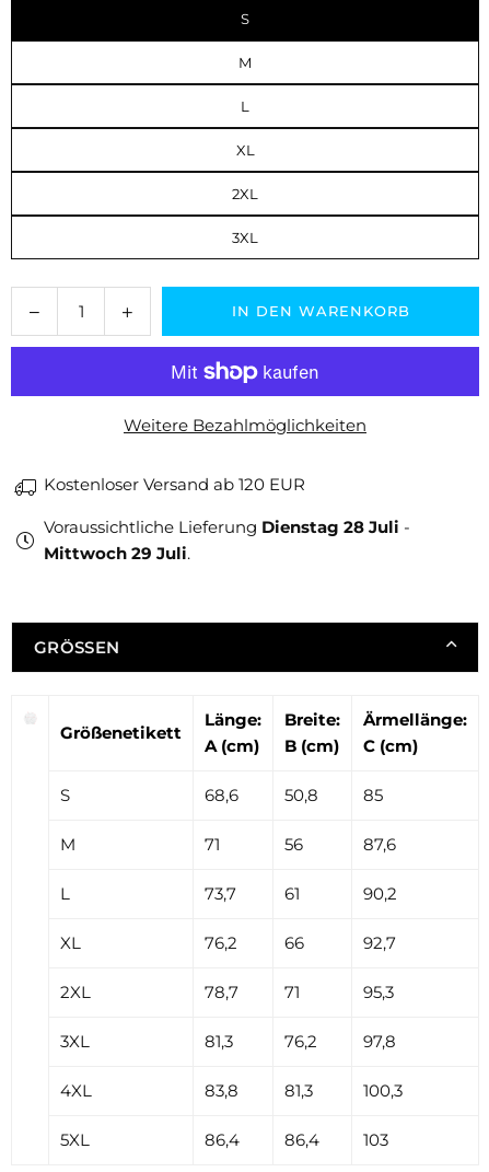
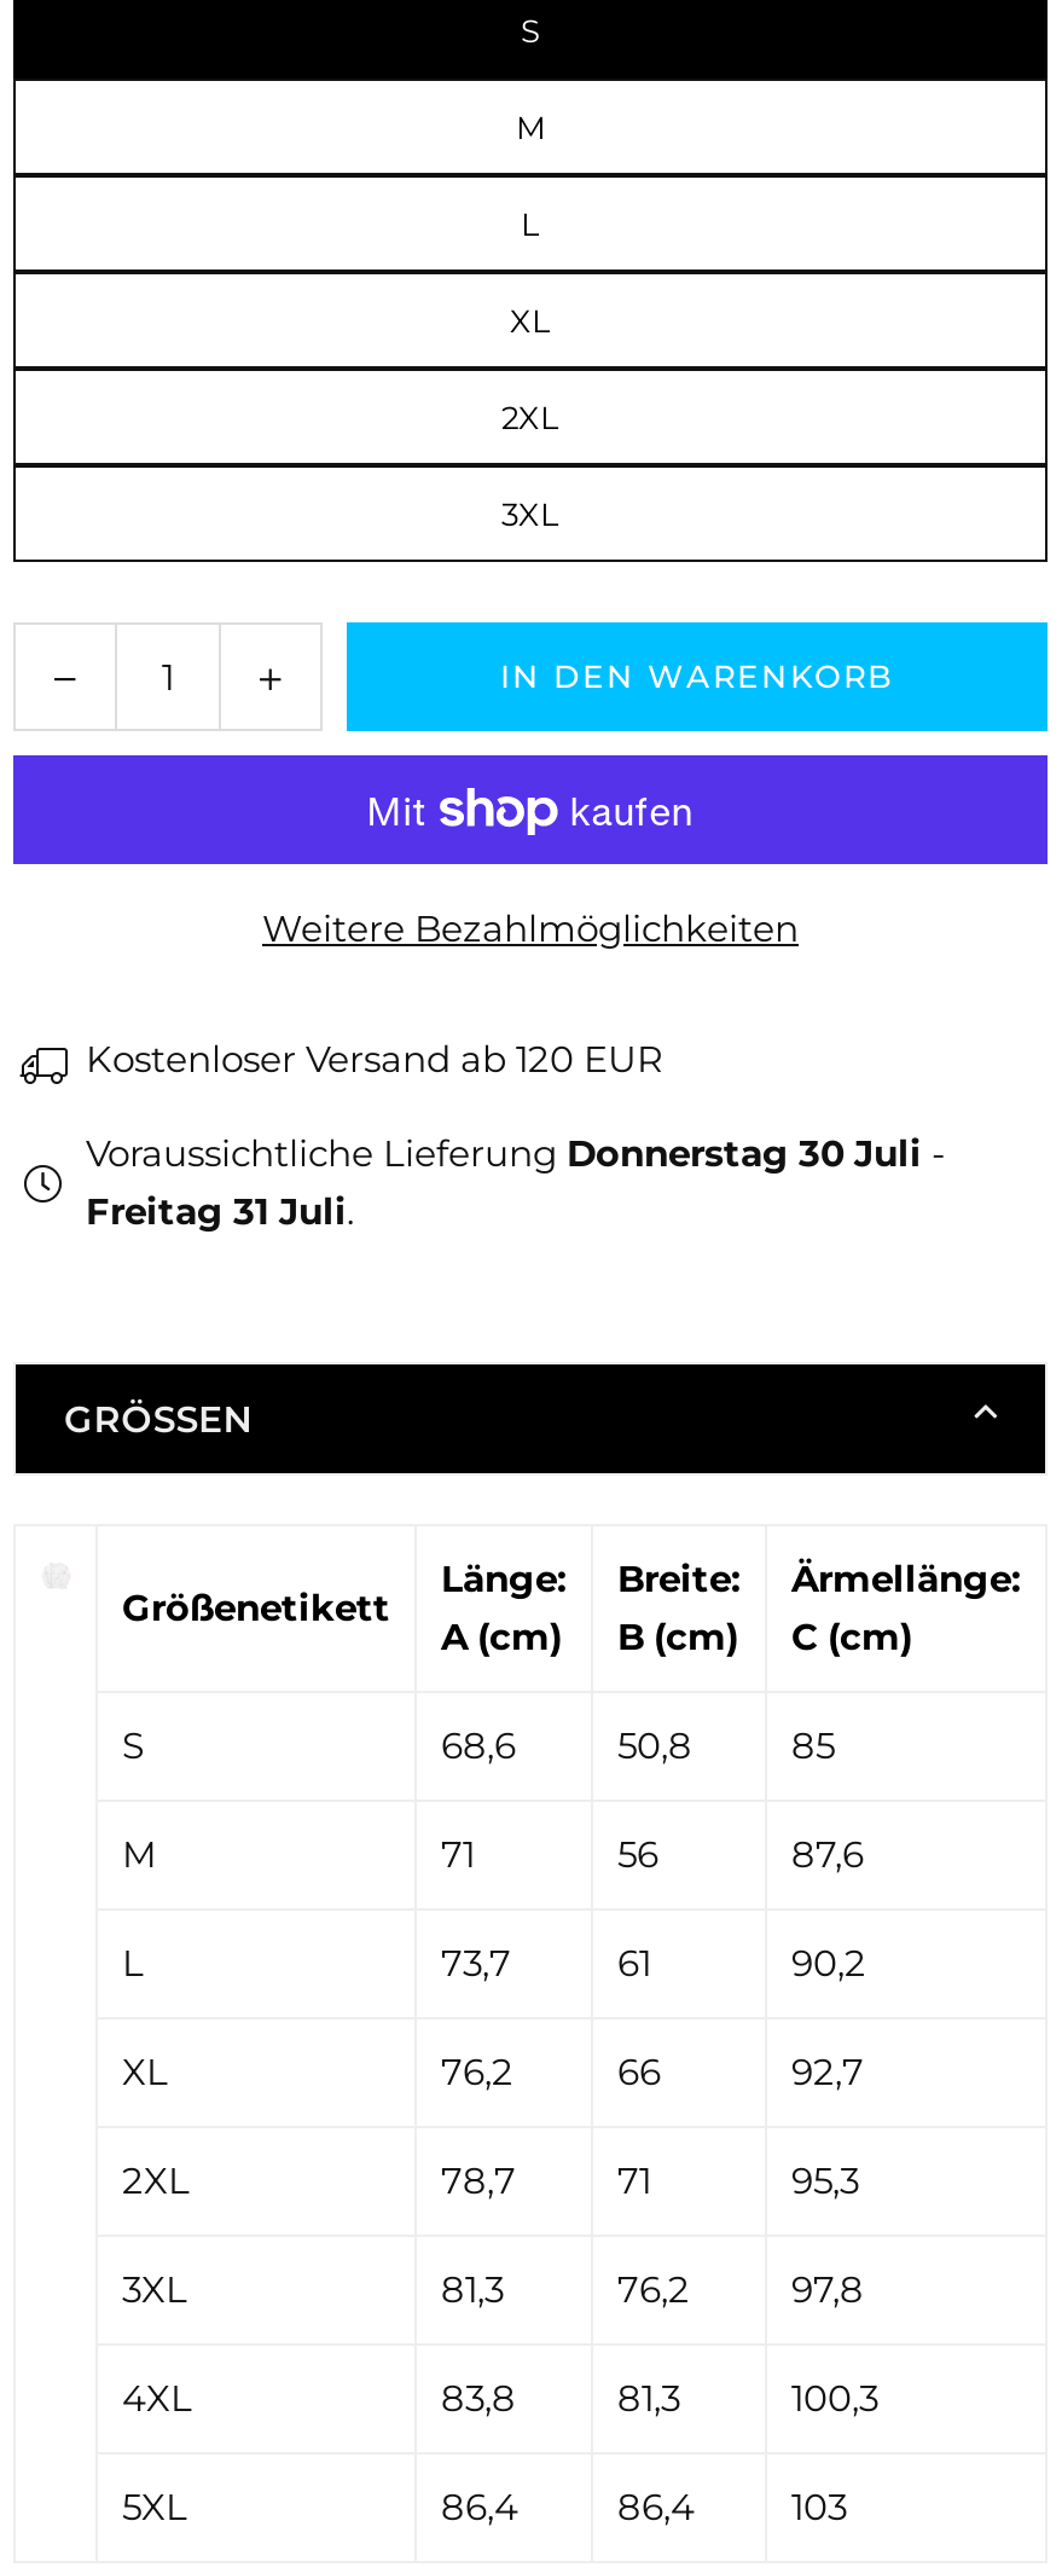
[44,517,410,537] Voraussichtliche Lieferung Dienstag 28 Juli - -> [86,1130,946,1176] Voraussichtliche Lieferung Donnerstag 30 Juli -
[44,543,190,564] Mittwoch 29 Juli. -> [86,1188,354,1234] Freitag 31 Juli.

